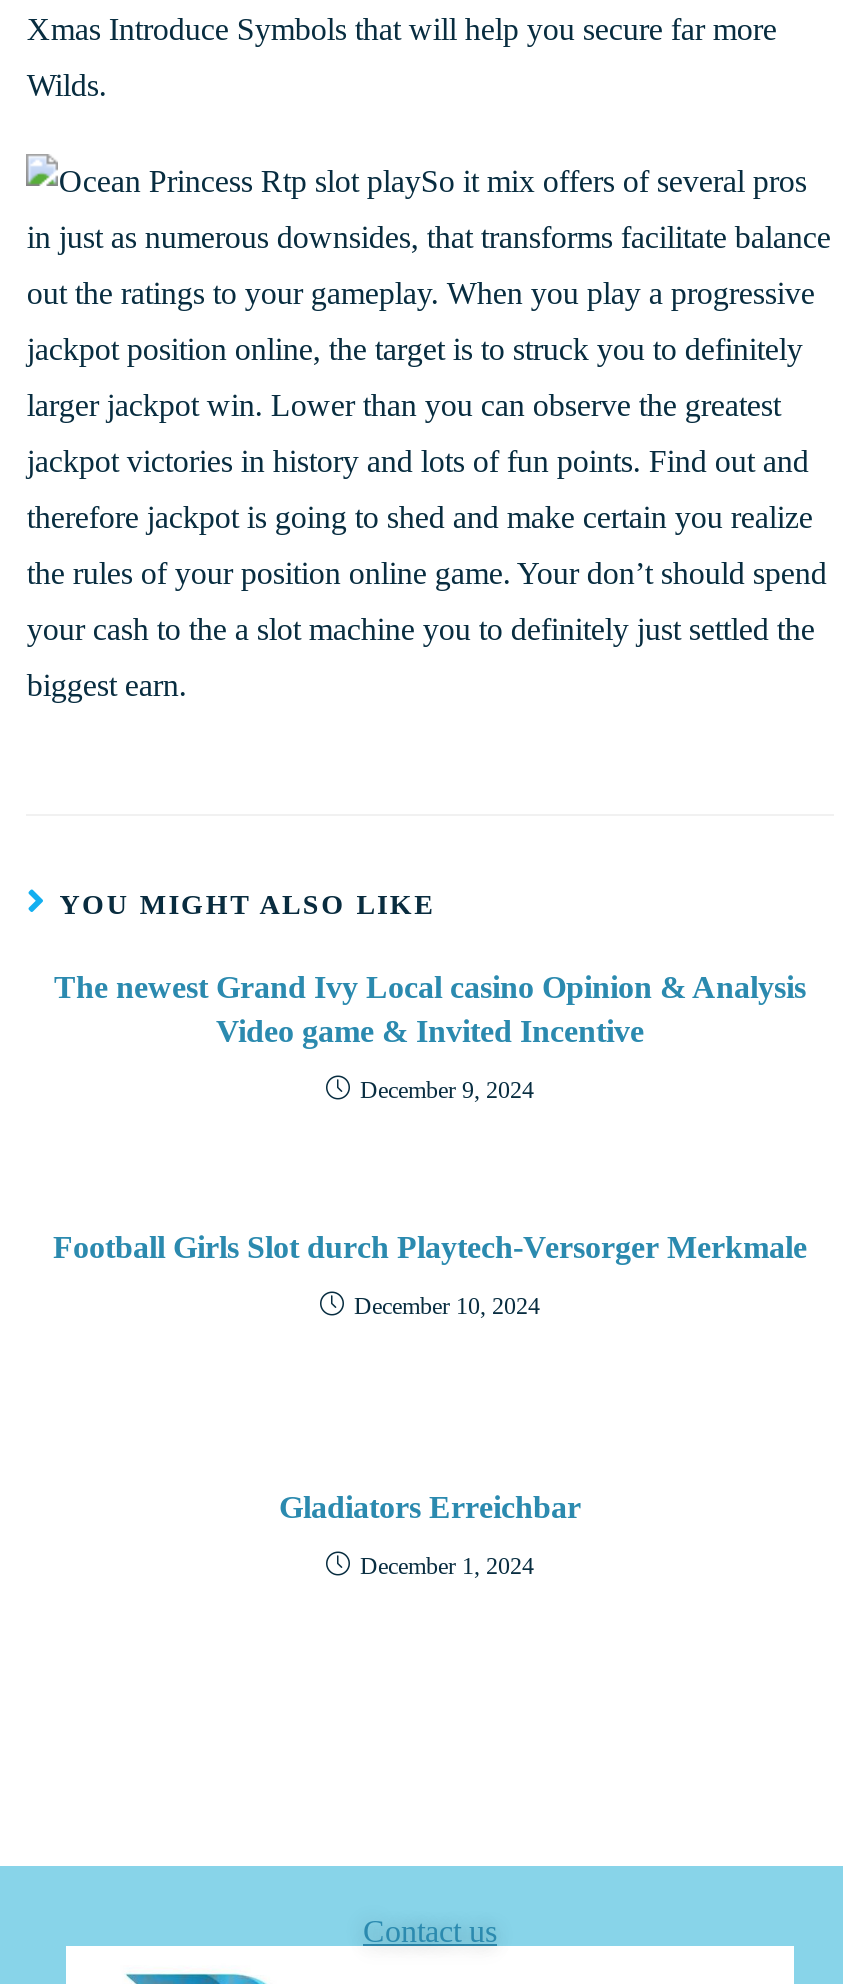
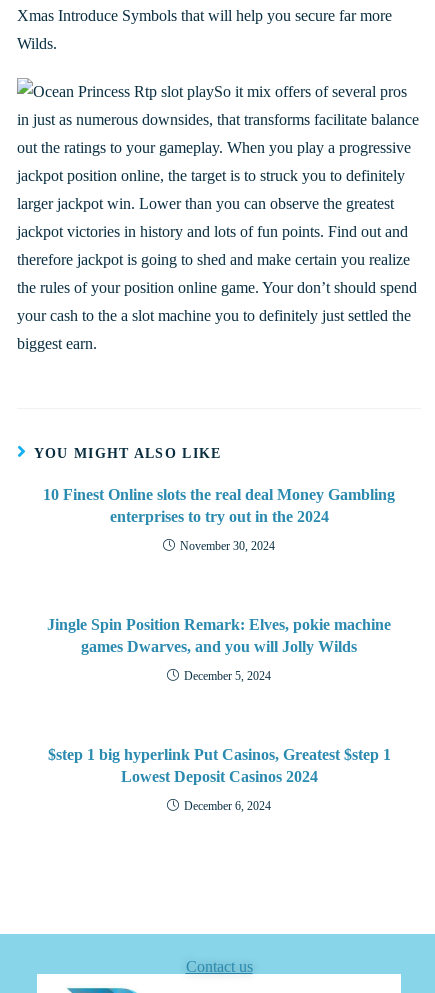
[54,971,806,1049] The newest Grand Ivy Local casino Opinion & Analysis | Video game & Invited Incentive -> [43,486,395,525] 10 Finest Online slots the real deal Money Gambling | enterprises to try out in the 2024
[360,1077,534,1105] December 9, 2024 -> [180,539,275,553] November 30, 2024
[53,1231,807,1265] Football Girls Slot durch Playtech-Versorger Merkmale -> [47,616,391,655] Jingle Spin Position Remark: Elves, pokie machine | games Dwarves, and you will Jolly Wilds
[354,1293,540,1321] December 10, 2024 -> [184,669,271,683] December 5, 2024
[279,1491,581,1525] Gladiators Erreichbar -> [47,746,390,785] $step 1 big hyperlink Put Casinos, Greatest $step 1 | Lowest Deposit Casinos 2024
[360,1553,534,1581] December 1, 2024 -> [184,799,271,813] December 6, 2024

